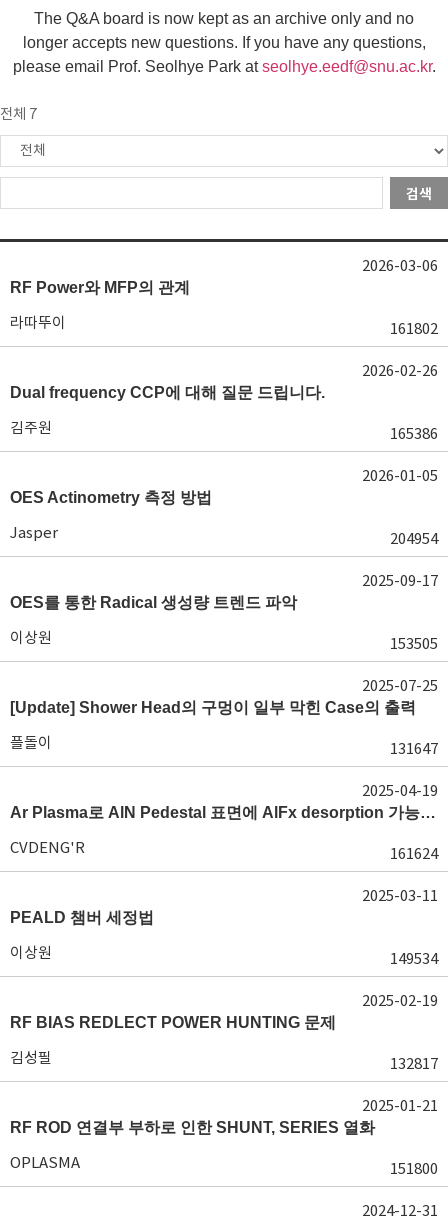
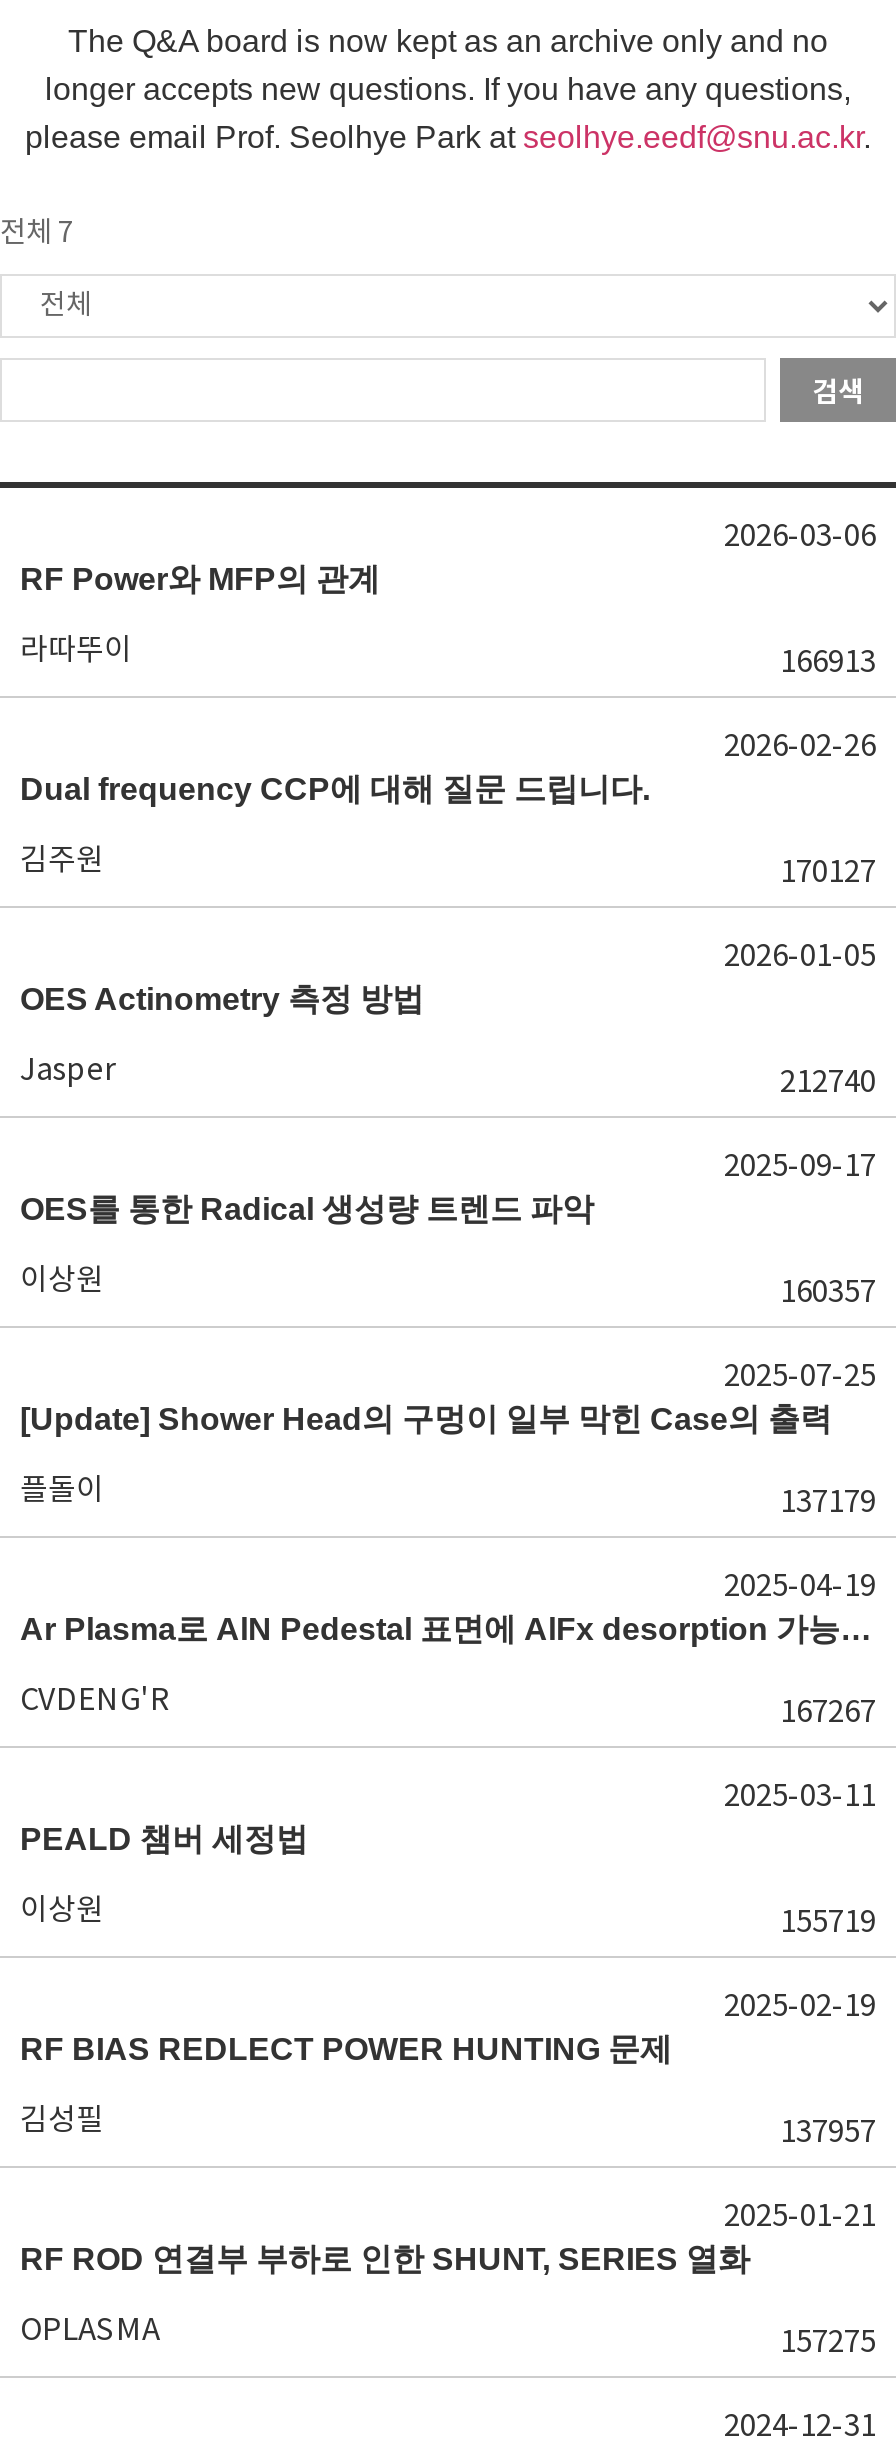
[390,319,438,338] 161802 -> [780,642,876,680] 166913
[390,424,438,443] 165386 -> [780,852,876,890] 170127
[390,529,438,548] 204954 -> [780,1062,876,1100] 212740
[390,634,438,653] 153505 -> [780,1272,876,1310] 160357
[390,739,438,758] 131647 -> [780,1482,876,1520] 137179
[390,844,438,863] 161624 -> [780,1692,876,1730] 167267
[390,949,438,968] 149534 -> [780,1902,876,1940] 155719
[390,1054,438,1073] 132817 -> [780,2112,876,2150] 137957
[390,1159,438,1178] 151800 -> [780,2322,876,2360] 157275

